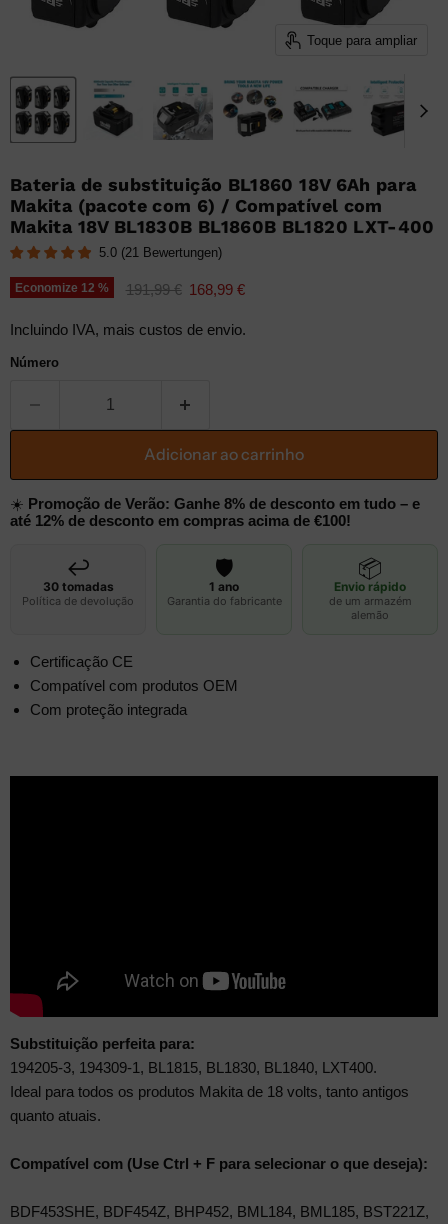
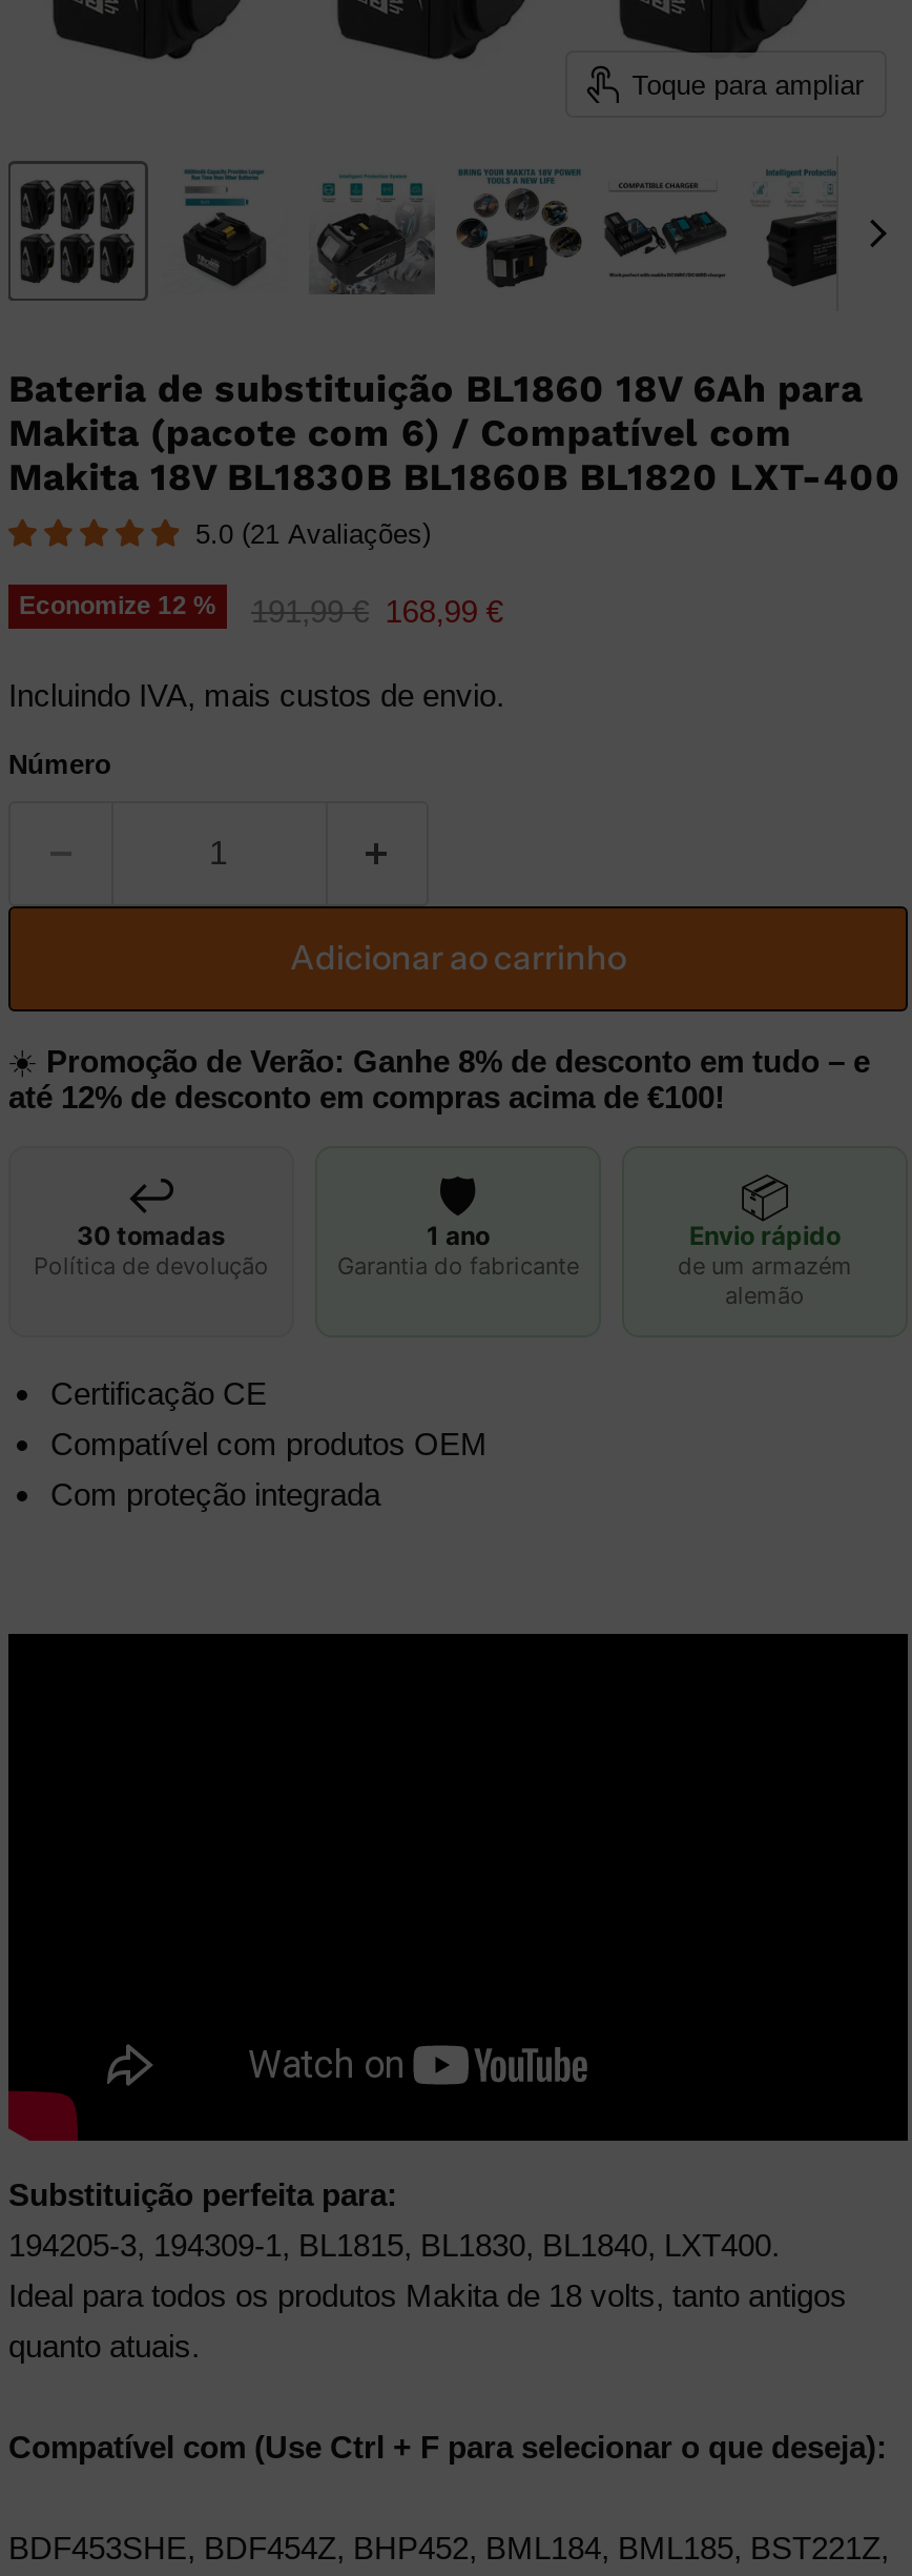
[99,245,222,260] 5.0 (21 Bewertungen) -> [195,518,431,551] 5.0 (21 Avaliações)

